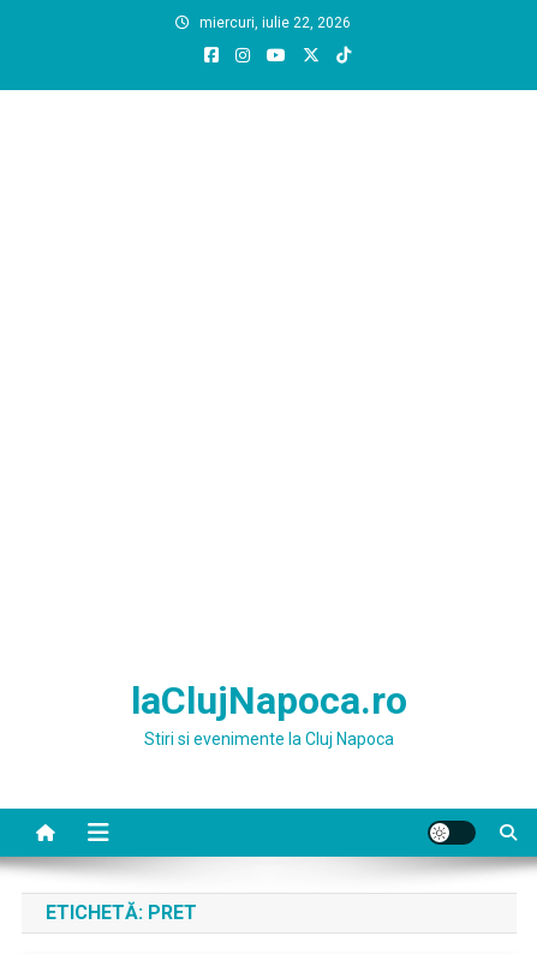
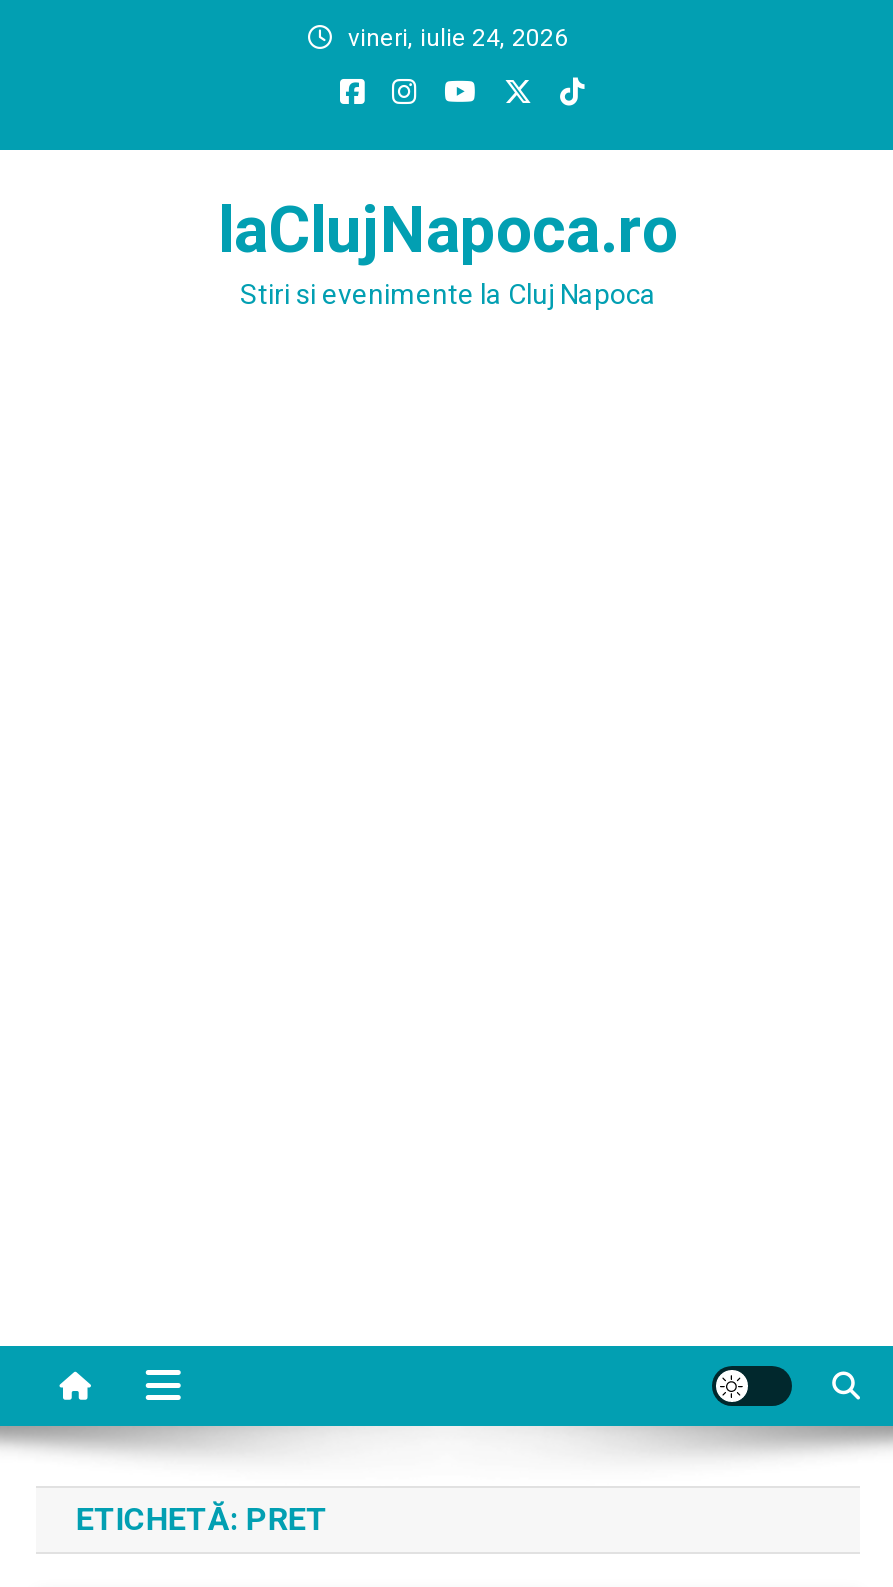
[199,14,351,31] miercuri, iulie 22, 2026 -> [348,24,568,52] vineri, iulie 24, 2026
moved [131,678,407,749] -> [218,192,678,310]: laClujNapoca.ro | Stiri si evenimente la Cluj Napoca

